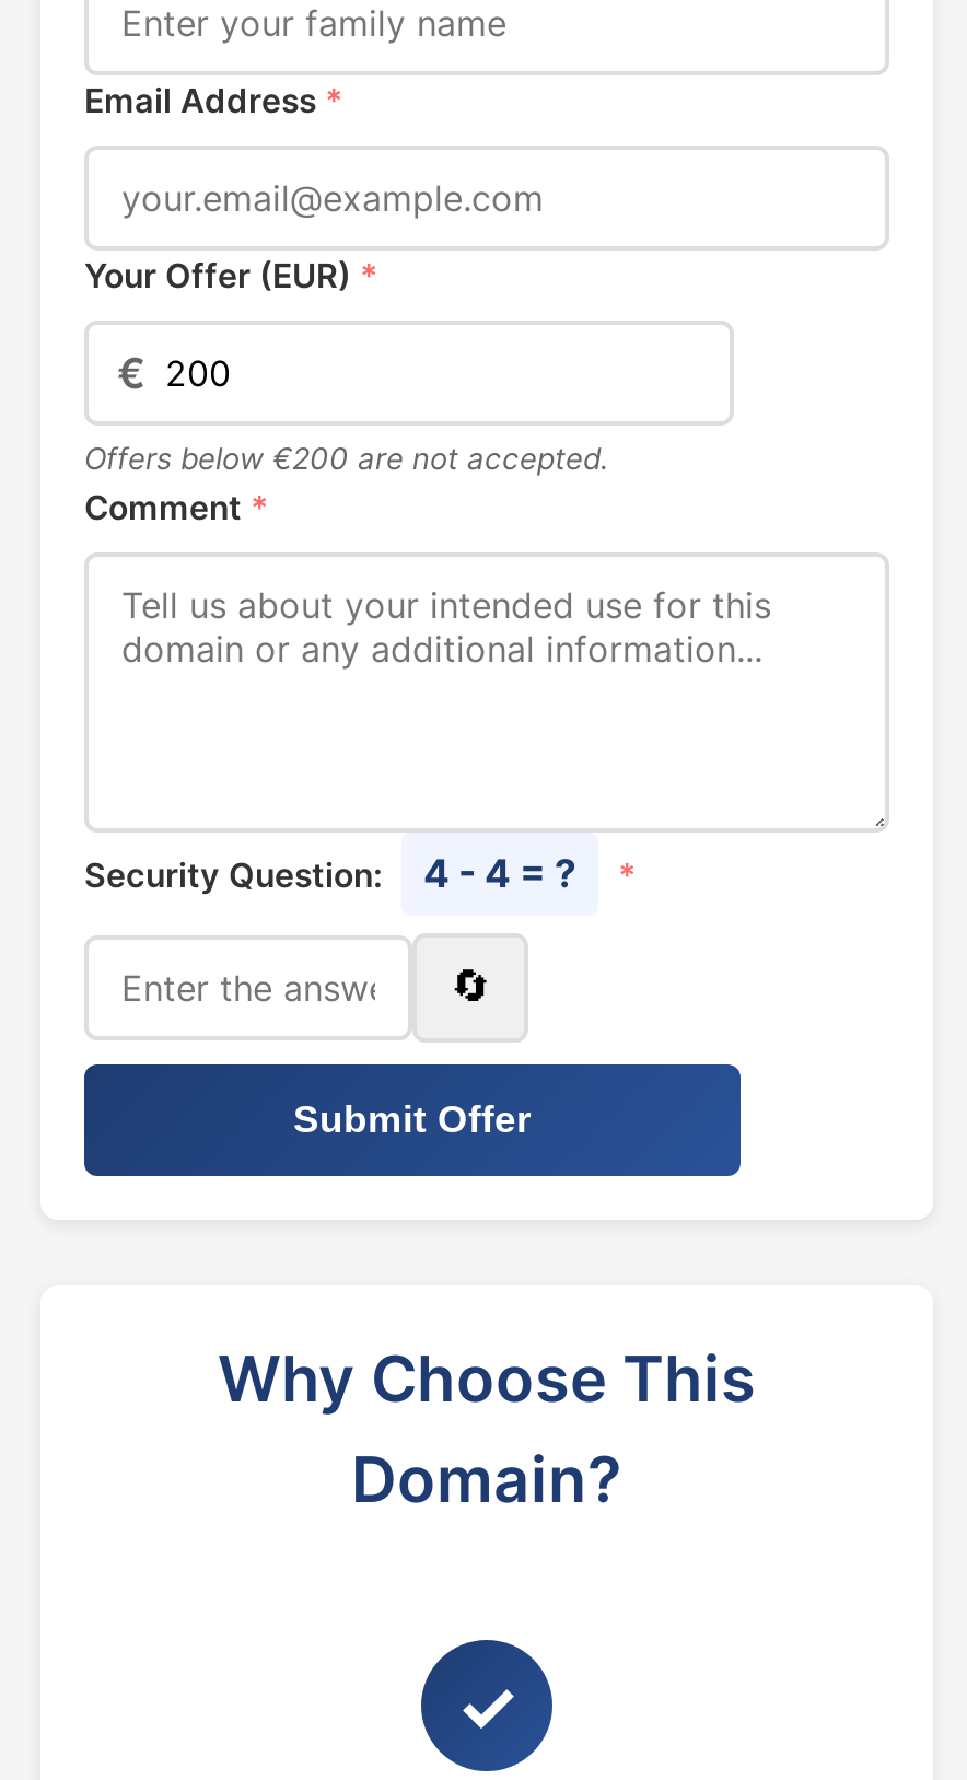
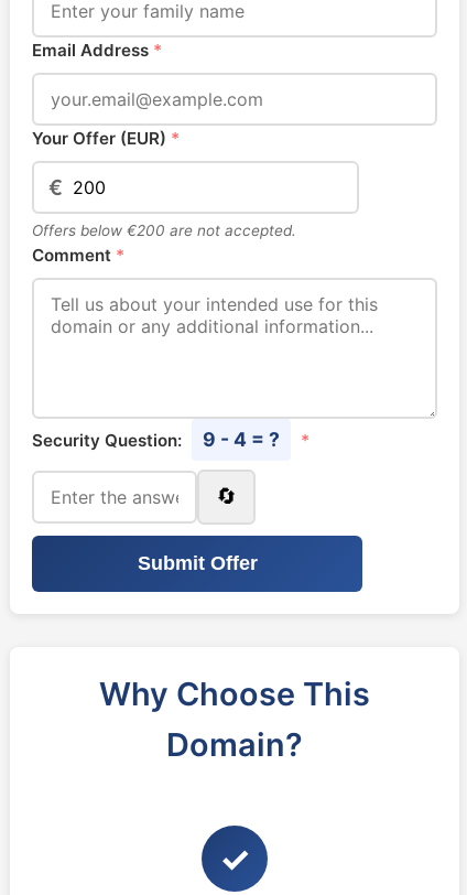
[423,850,576,896] 4 - 4 = ? -> [203,428,280,451] 9 - 4 = ?

